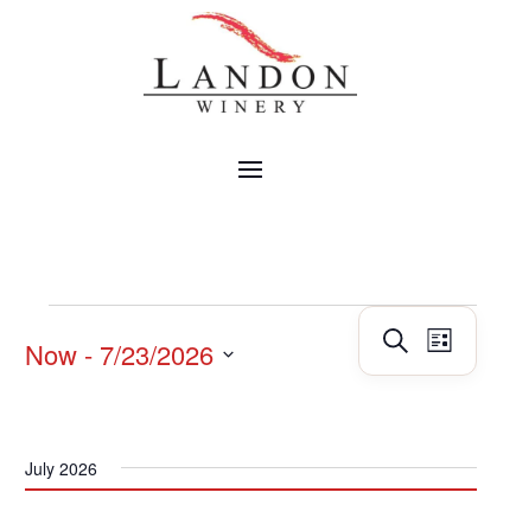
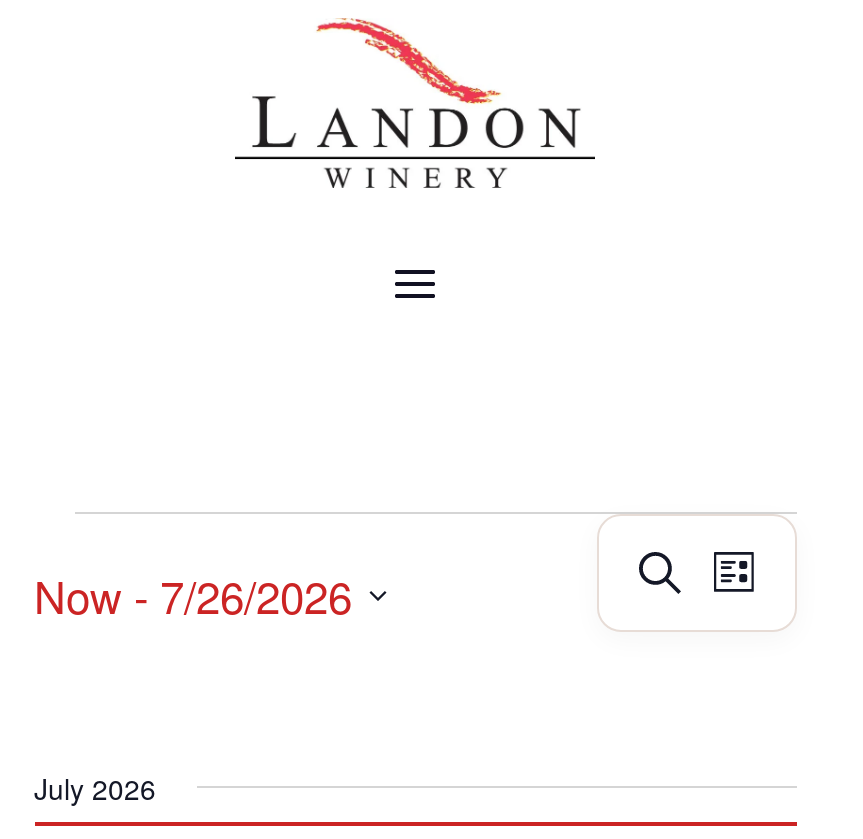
[24,336,213,372] Now - 7/23/2026 -> [34,564,352,626] Now - 7/26/2026

